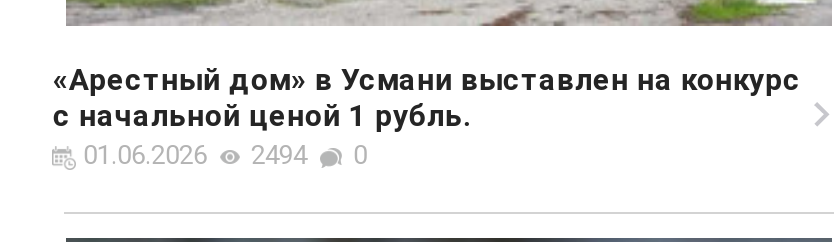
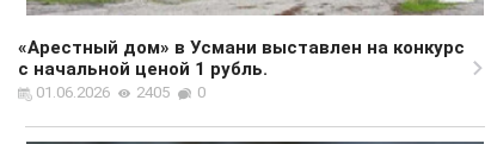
[83,141,367,171] 01.06.2026 2494 0 -> [36,84,206,102] 01.06.2026 2405 0

